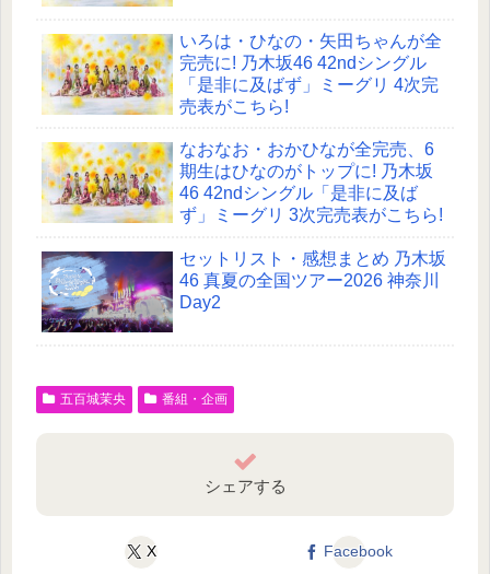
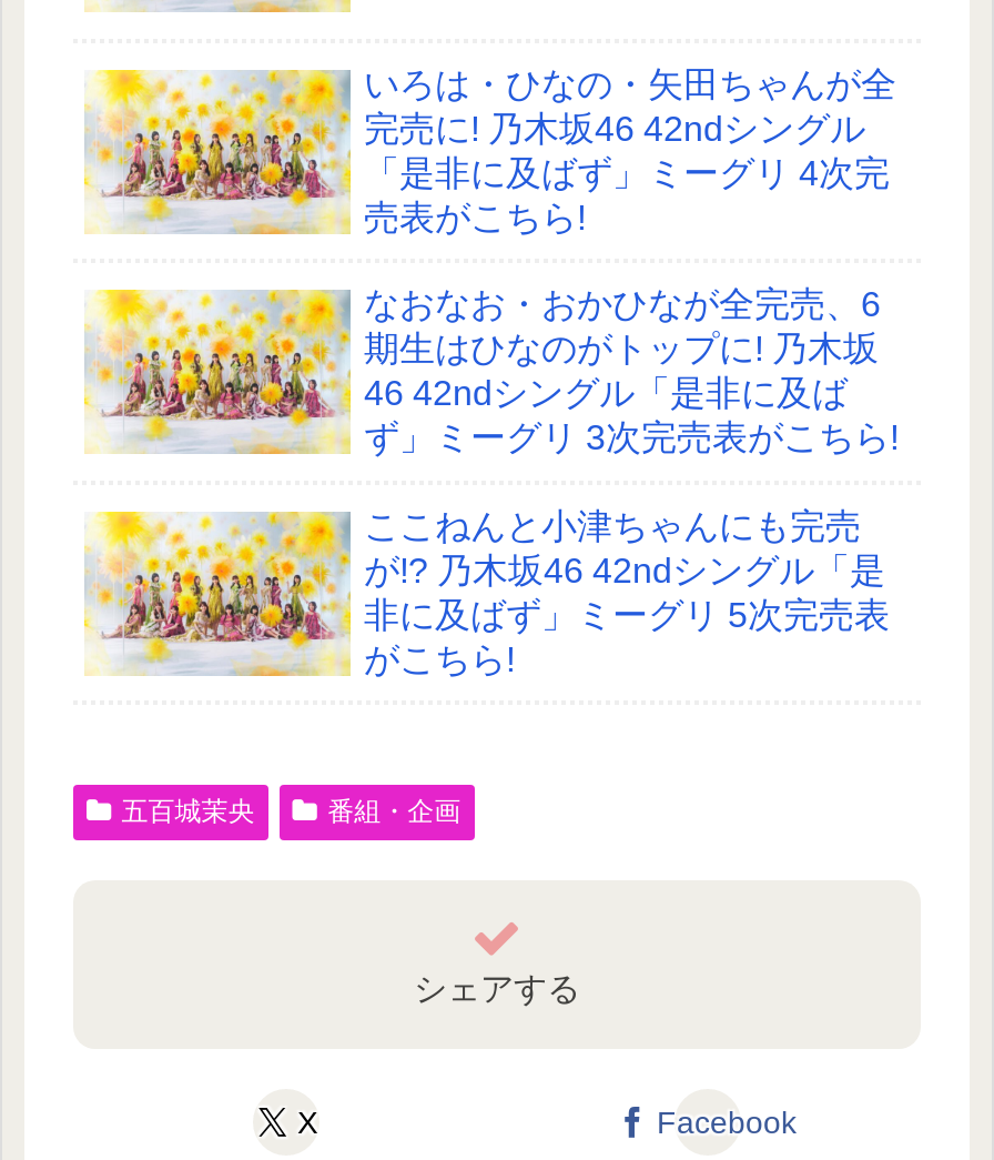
[40,249,446,333] [image] | セットリスト・感想まとめ 乃木坂 | 46 真夏の全国ツアー2026 神奈川 | Day2 -> [82,507,890,679] [image] | ここねんと小津ちゃんにも完売 | が!? 乃木坂46 42ndシングル「是 | 非に及ばず」ミーグリ 5次完売表 | がこちら!

